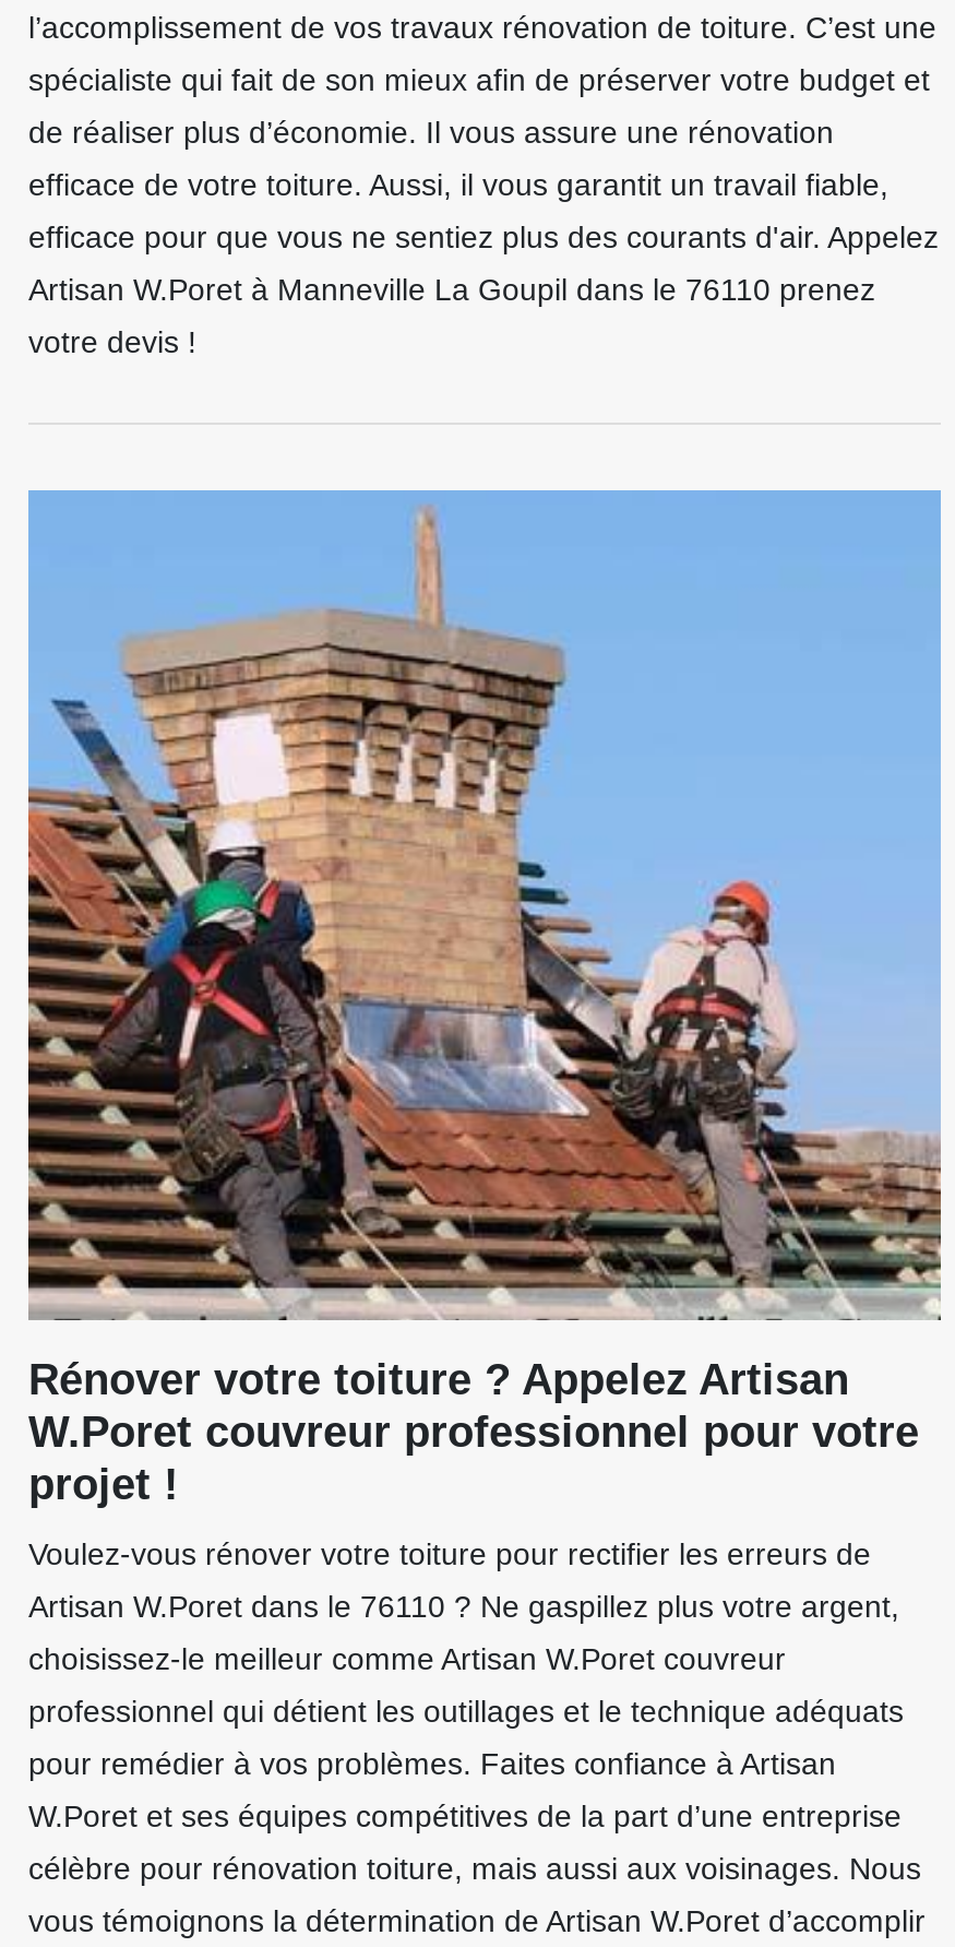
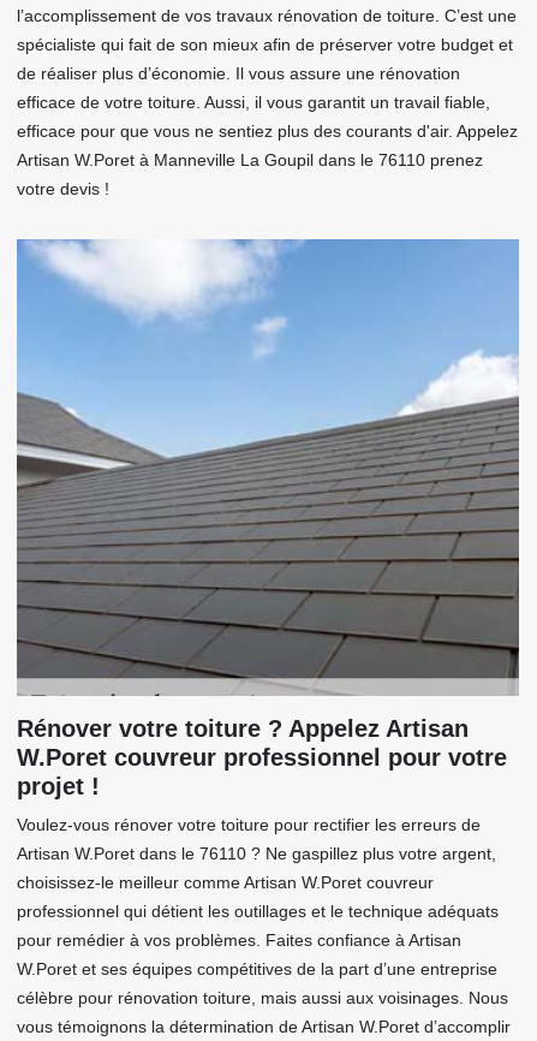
[26,488,941,1320] [image] -> [16,239,520,695] [image]

